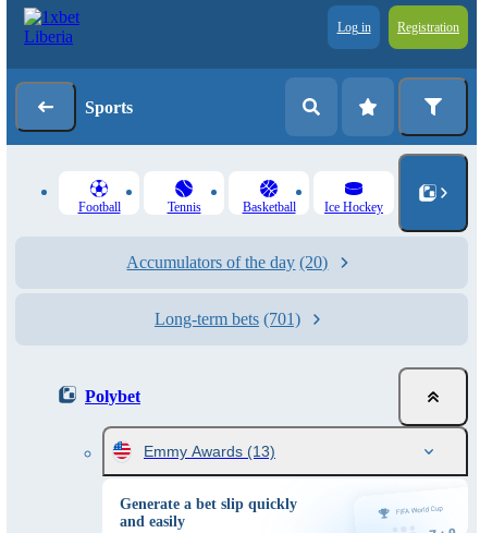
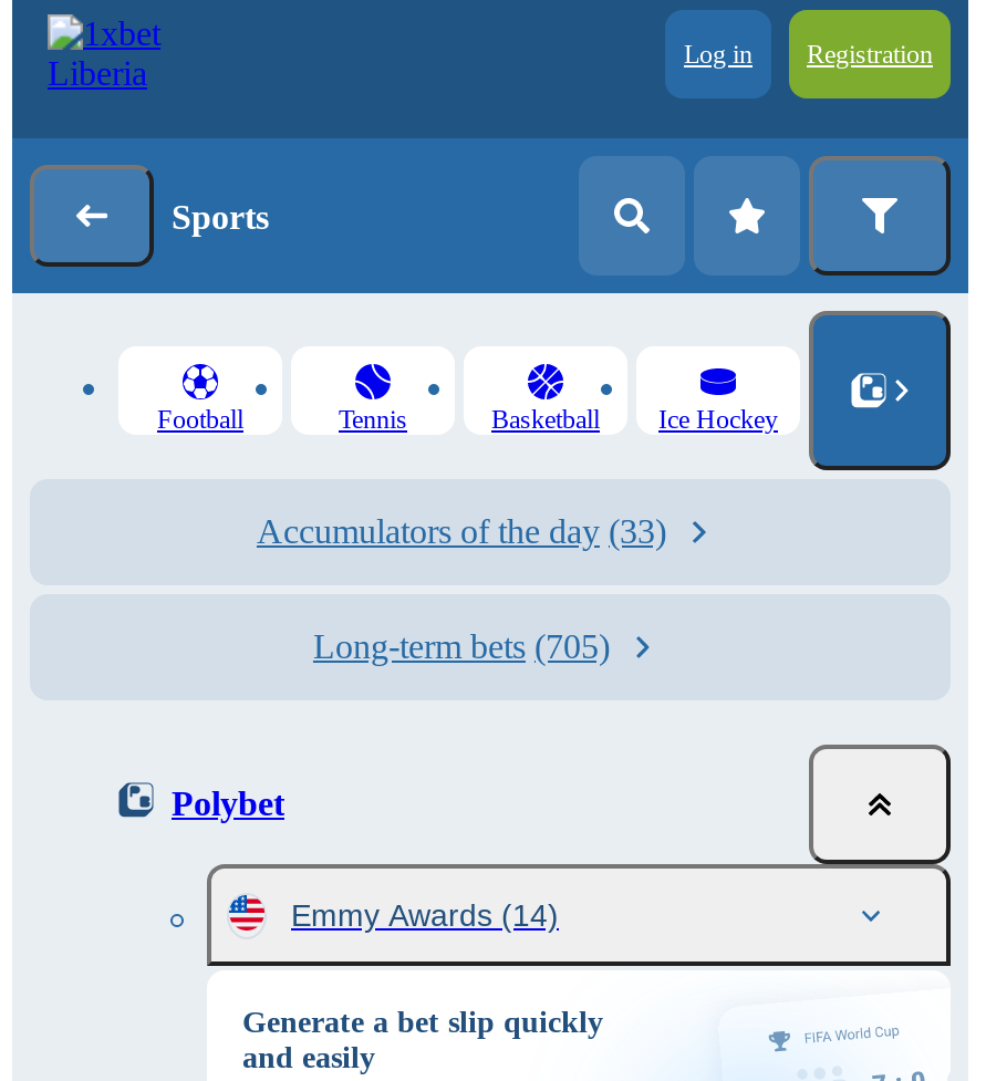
[127,253,328,271] Accumulators of the day (20) -> [257,512,666,550] Accumulators of the day (33)
[155,310,300,328] Long-term bets (701) -> [313,627,610,665] Long-term bets (705)
[144,443,275,460] Emmy Awards (13) -> [291,897,559,933] Emmy Awards (14)

